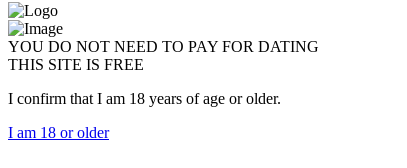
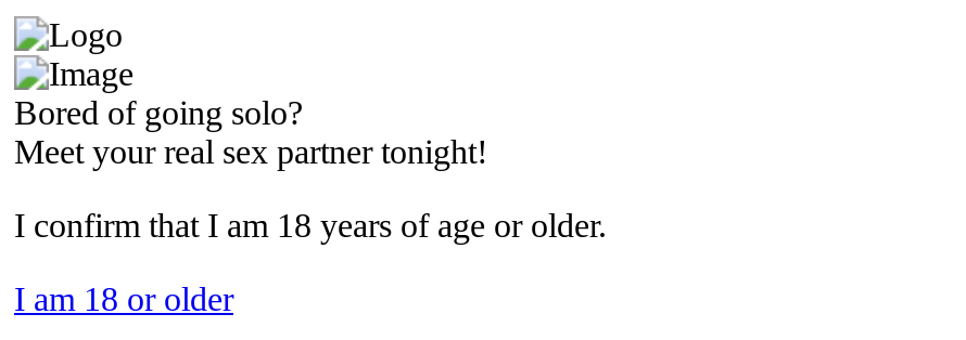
[8,38,319,73] YOU DO NOT NEED TO PAY FOR DATING | THIS SITE IS FREE -> [14,94,487,170] Bored of going solo? | Meet your real sex partner tonight!

